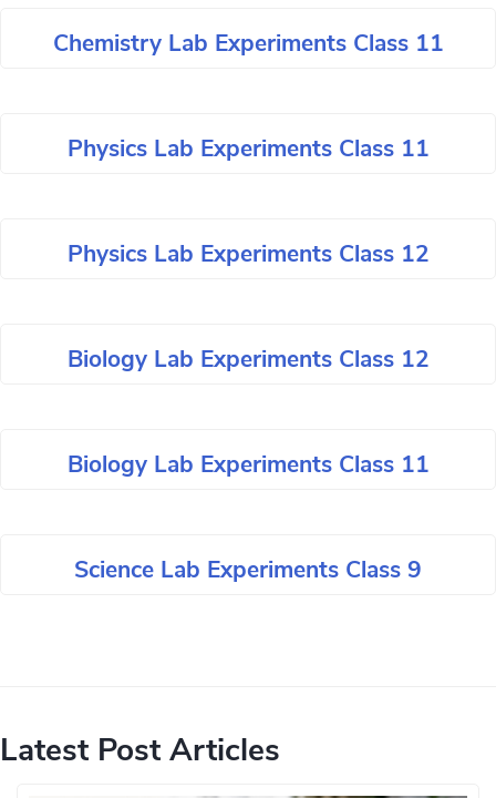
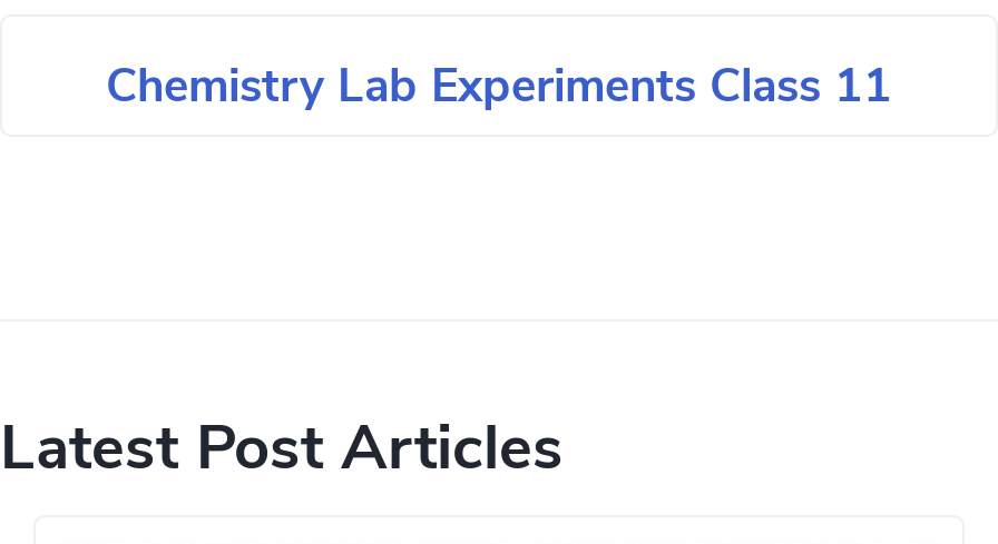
[67,133,429,585] Physics Lab Experiments Class 11 | Physics Lab Experiments Class 12 | Biology Lab Experiments Class 12 | Biology Lab Experiments Class 11 | Science Lab Experiments Class 9 -> none

